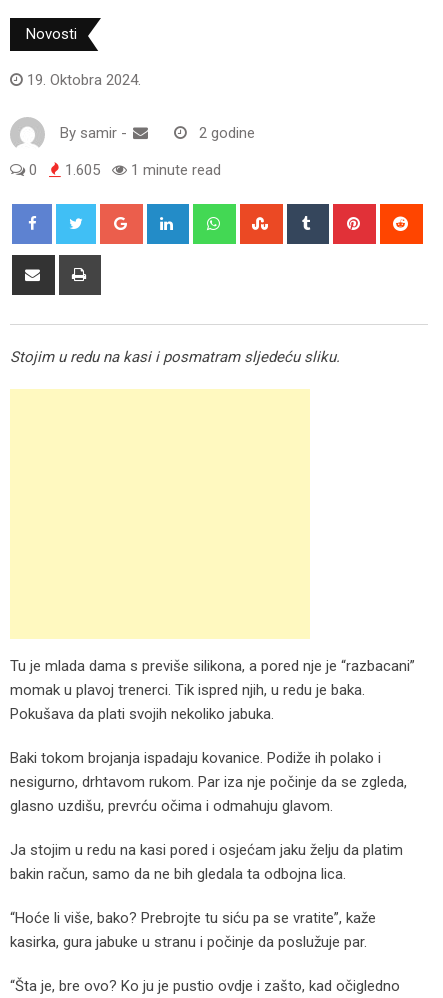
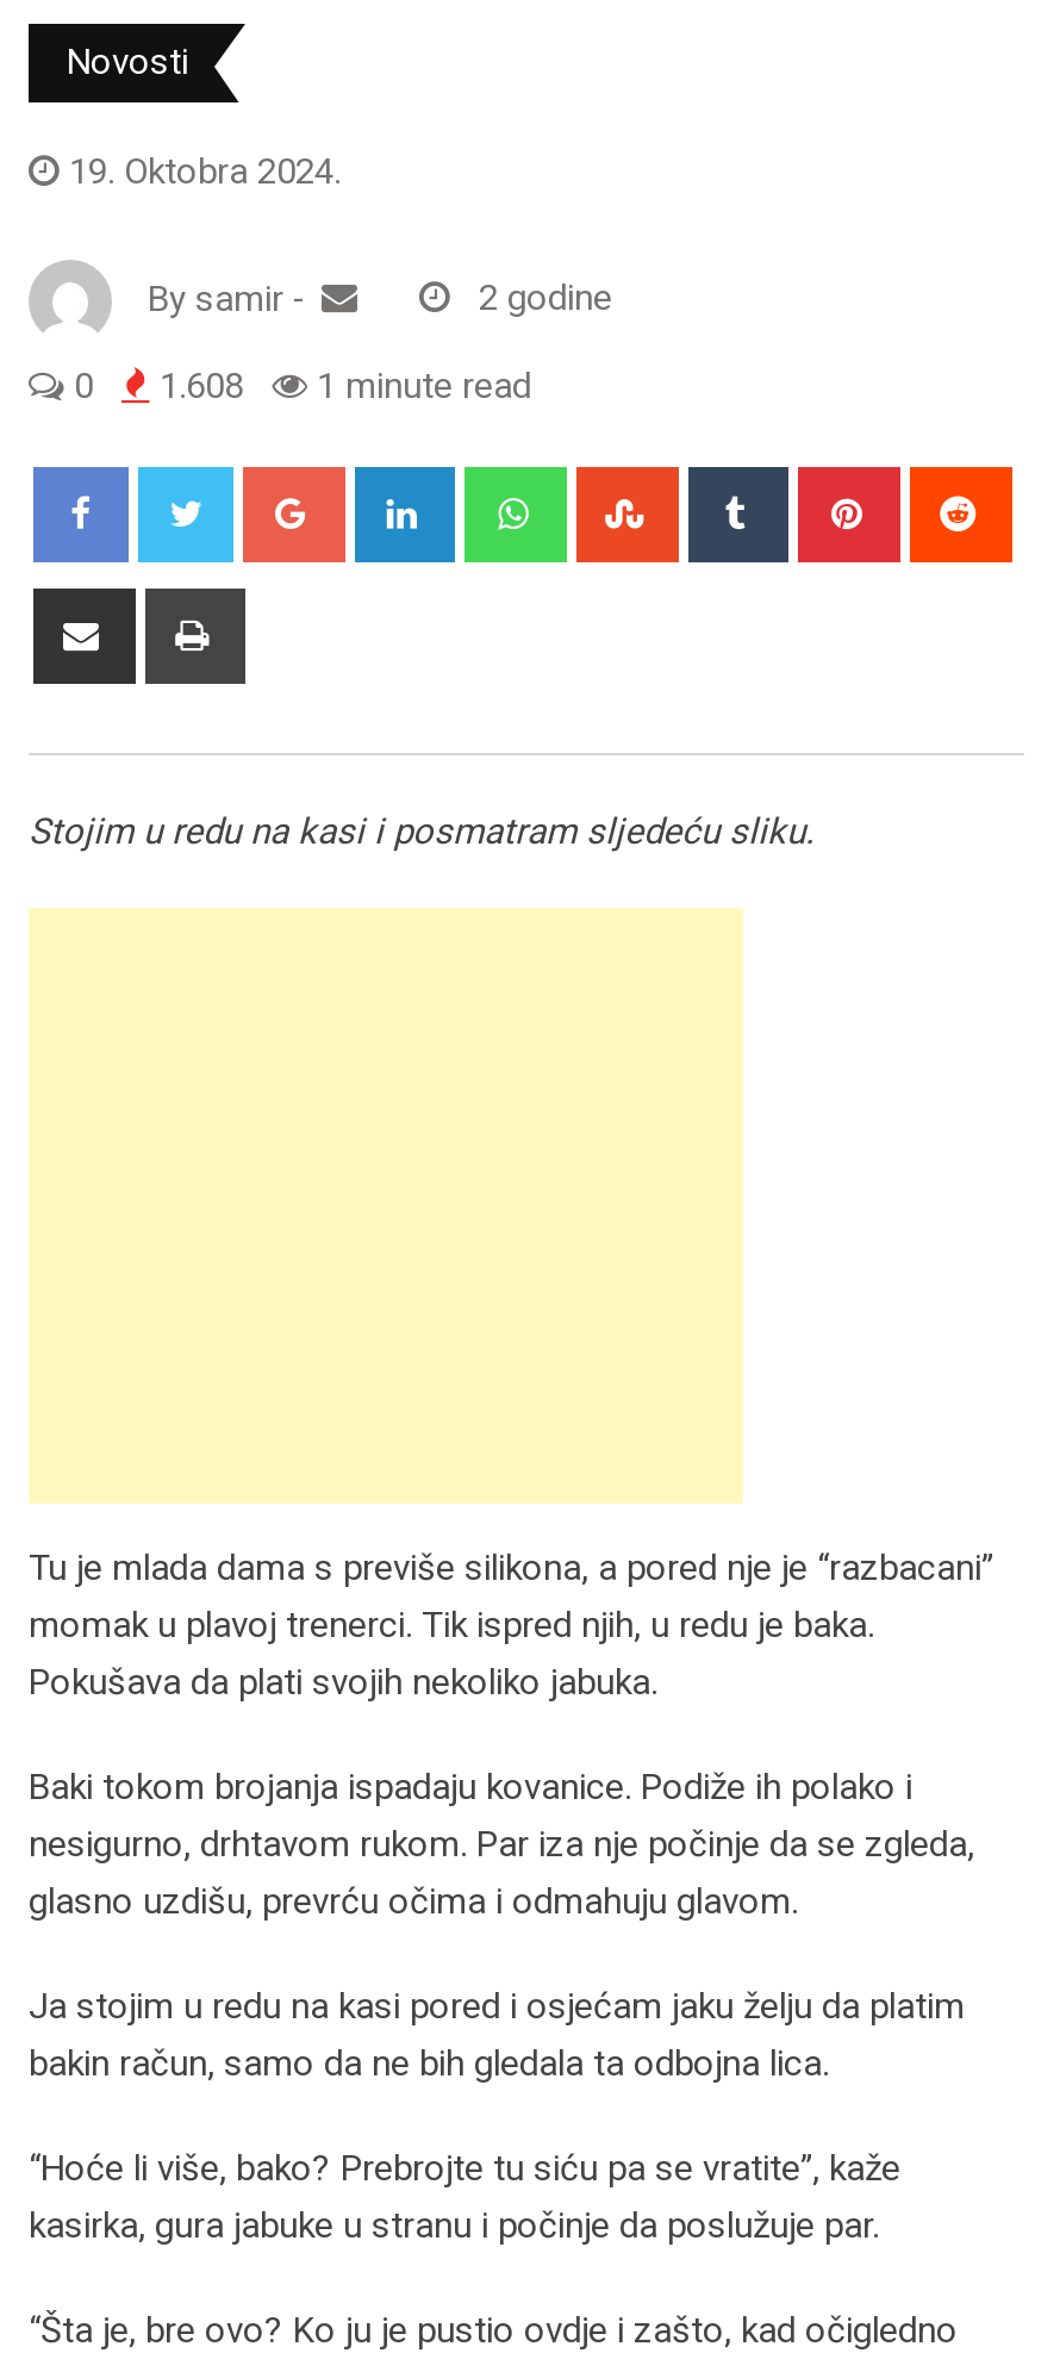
[25,161,221,179] 0 1.605 1 minute read -> [64,364,531,407] 0 1.608 1 minute read

